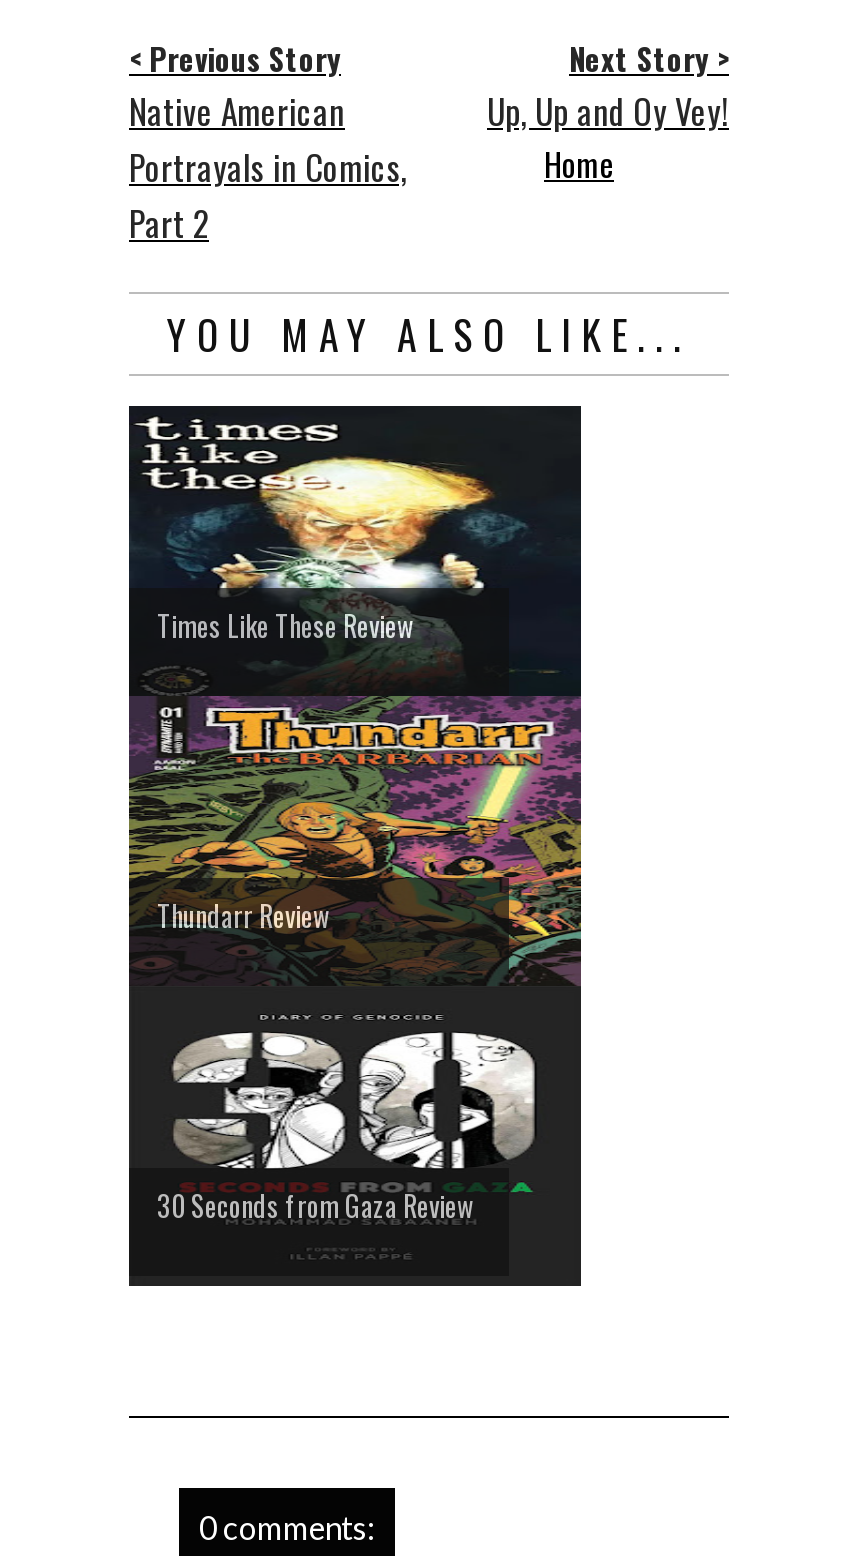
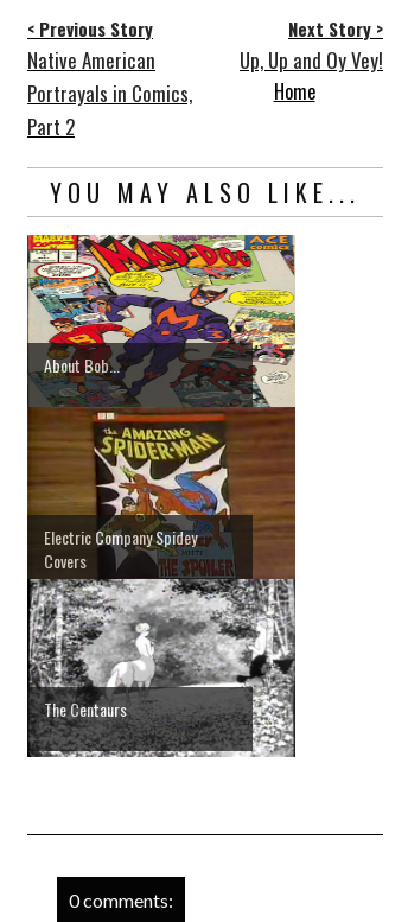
[129,404,583,1288] [image] | Times Like These Review -> [27,234,297,757] [image] | About Bob...
[157,893,329,935] Thundarr Review -> [44,524,197,573] Electric Company Spidey | Covers
[157,1183,473,1225] 30 Seconds from Gaza Review -> [44,696,127,721] The Centaurs

